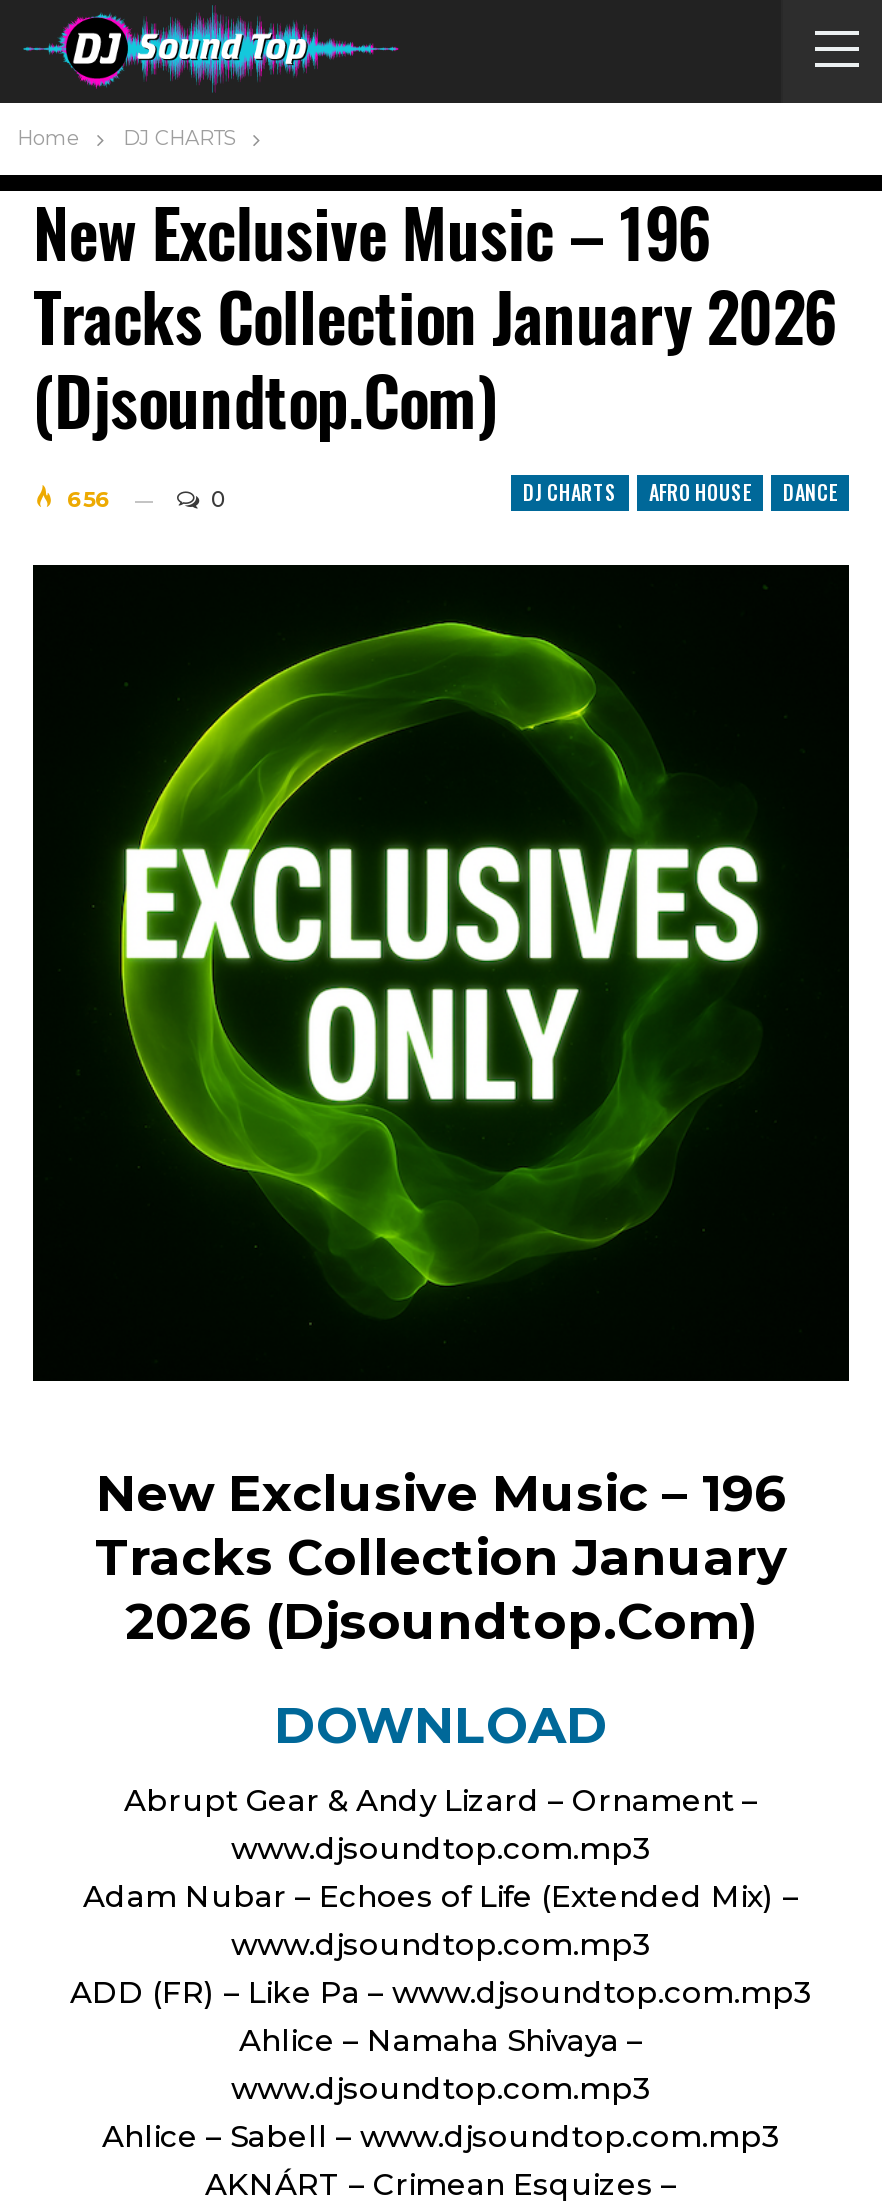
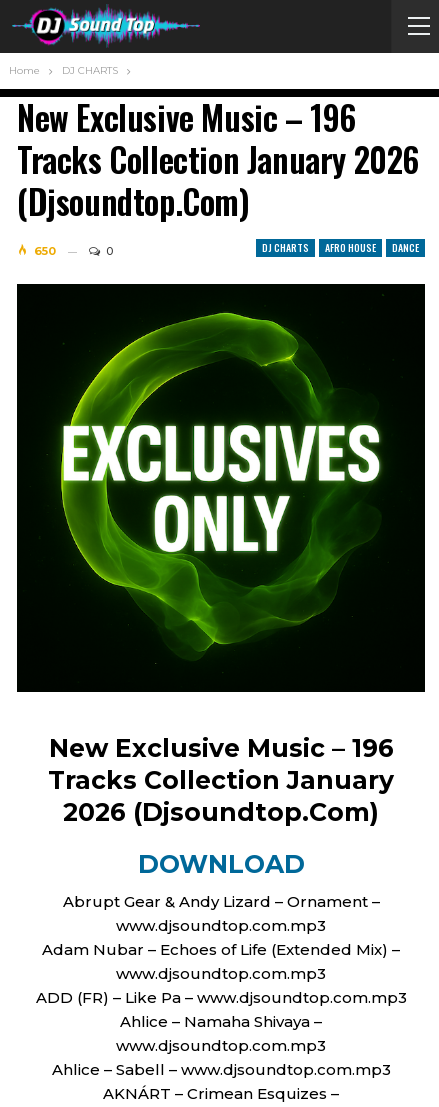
[61,485,111,513] 656 -> [31,244,56,258] 650

